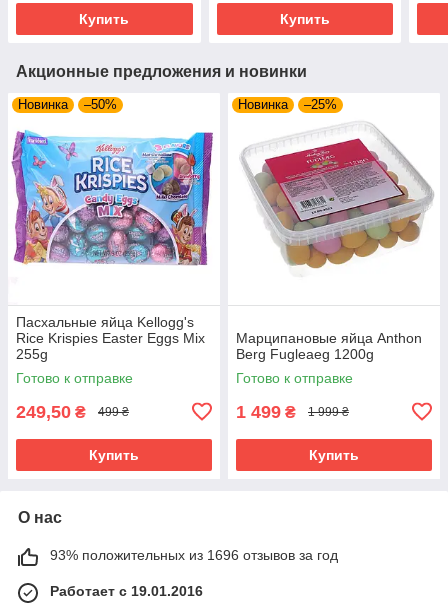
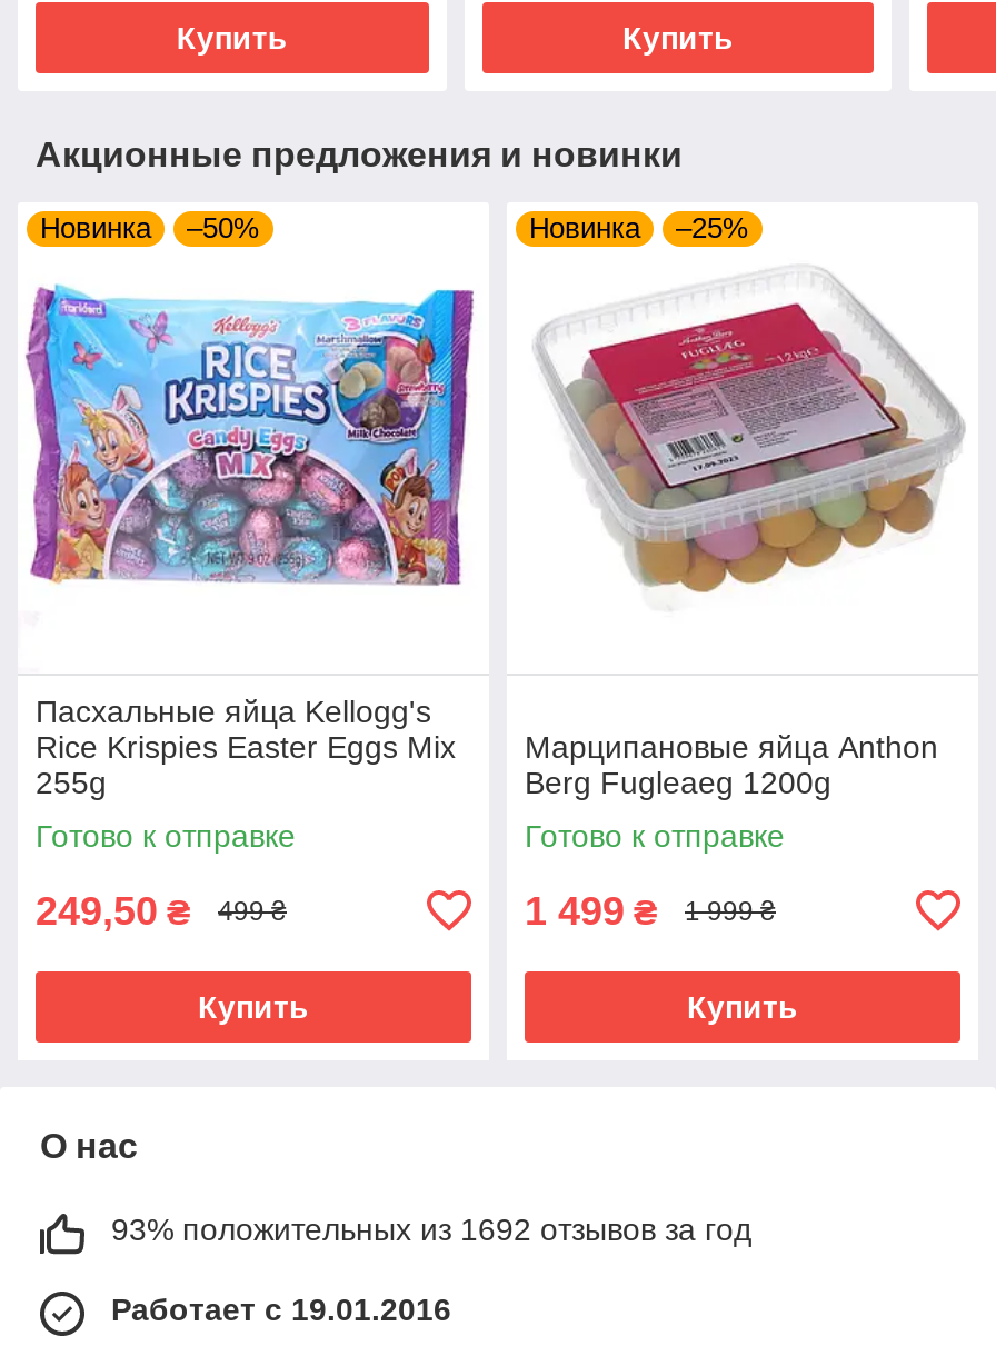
[50,547,338,563] 93% положительных из 1696 отзывов за год -> [111,1211,751,1247] 93% положительных из 1692 отзывов за год

